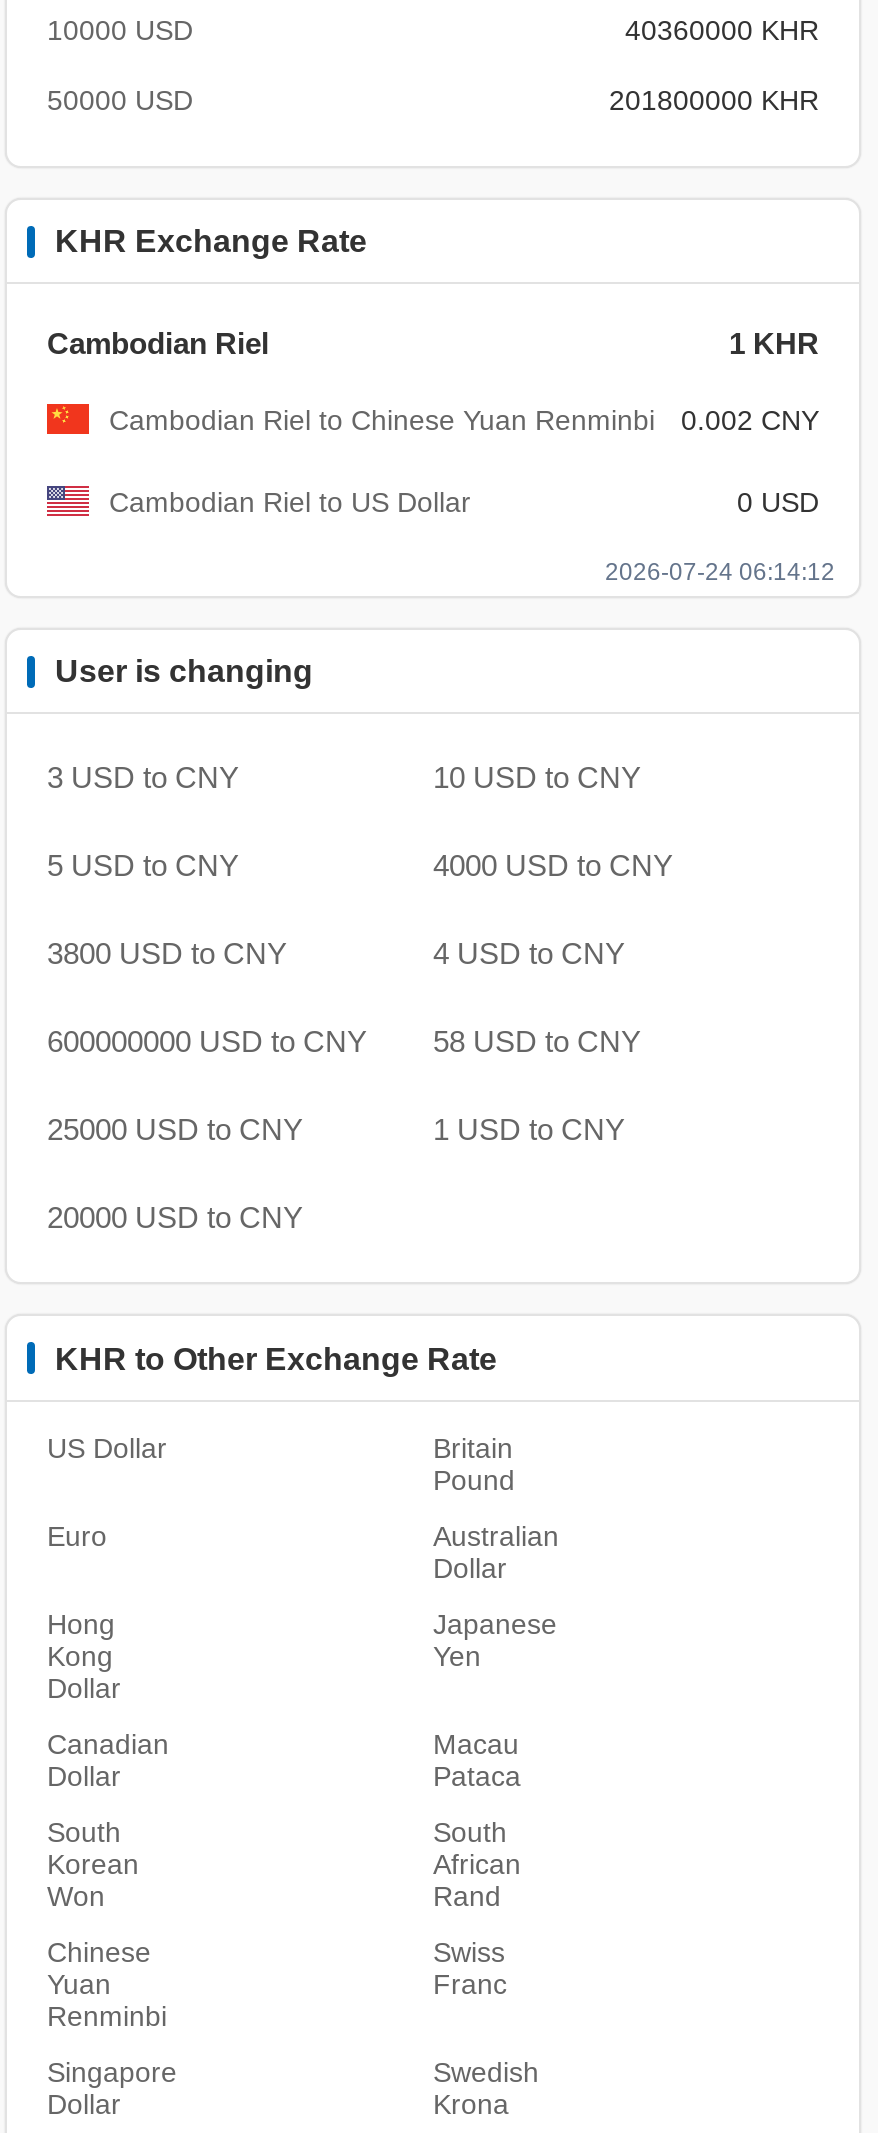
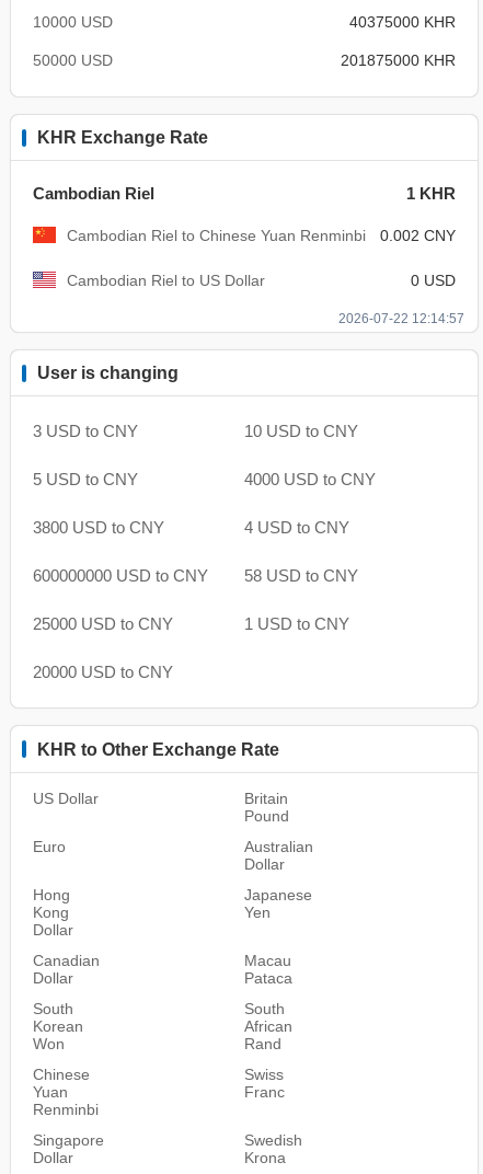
[625,13,819,45] 40360000 KHR -> [349,13,456,30] 40375000 KHR
[609,83,819,115] 201800000 KHR -> [341,51,456,69] 201875000 KHR
[605,558,835,586] 2026-07-24 06:14:12 -> [338,311,464,326] 2026-07-22 12:14:57

